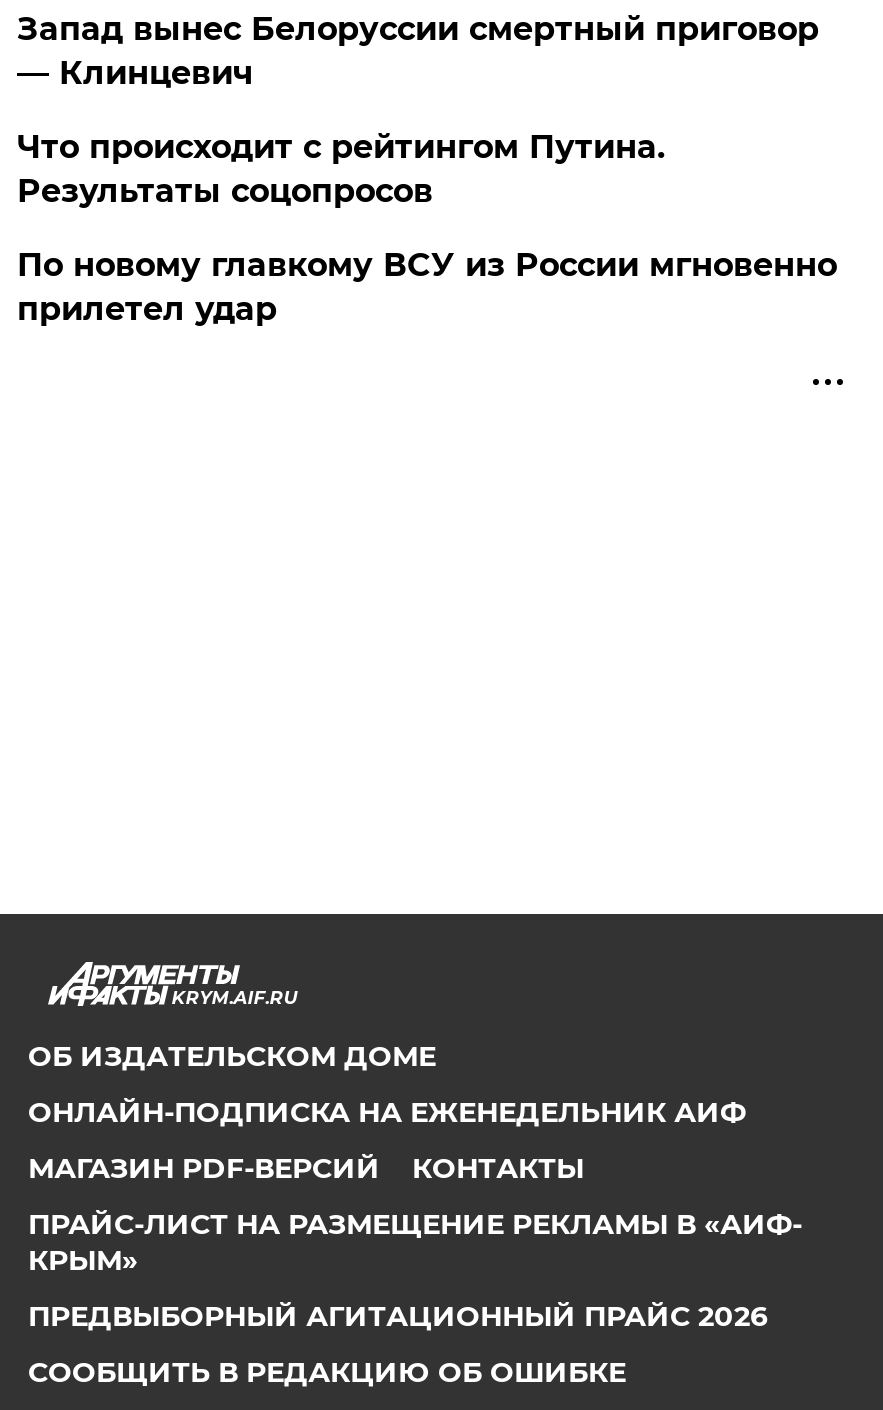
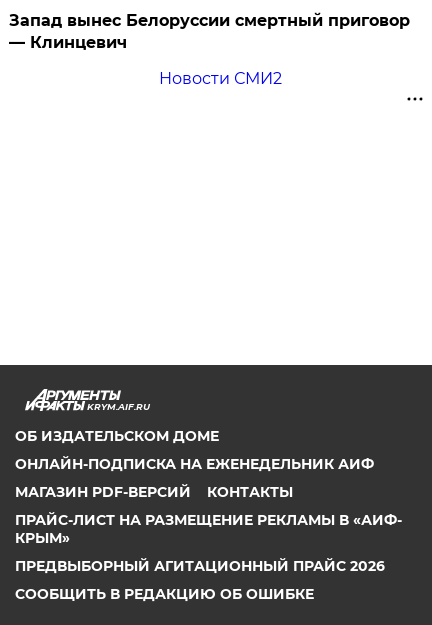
[17,128,837,328] Что происходит с рейтингом Путина. | Результаты соцопросов | По новому главкому ВСУ из России мгновенно | прилетел удар -> [159,69,282,88] Новости СМИ2

